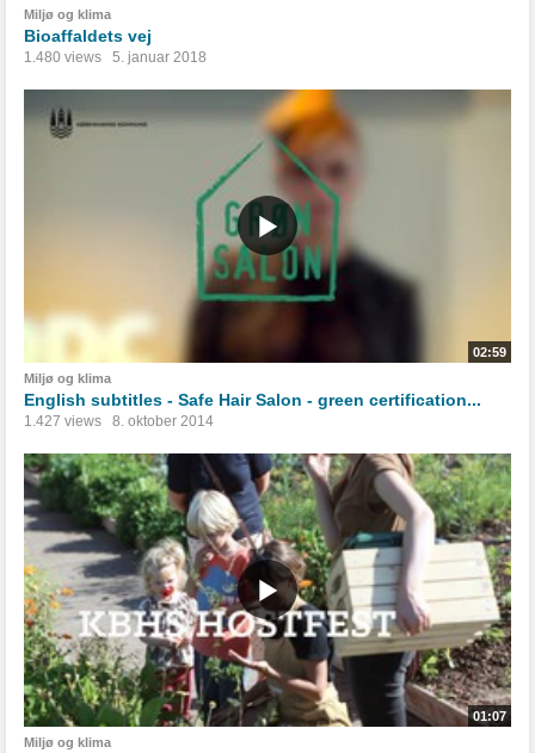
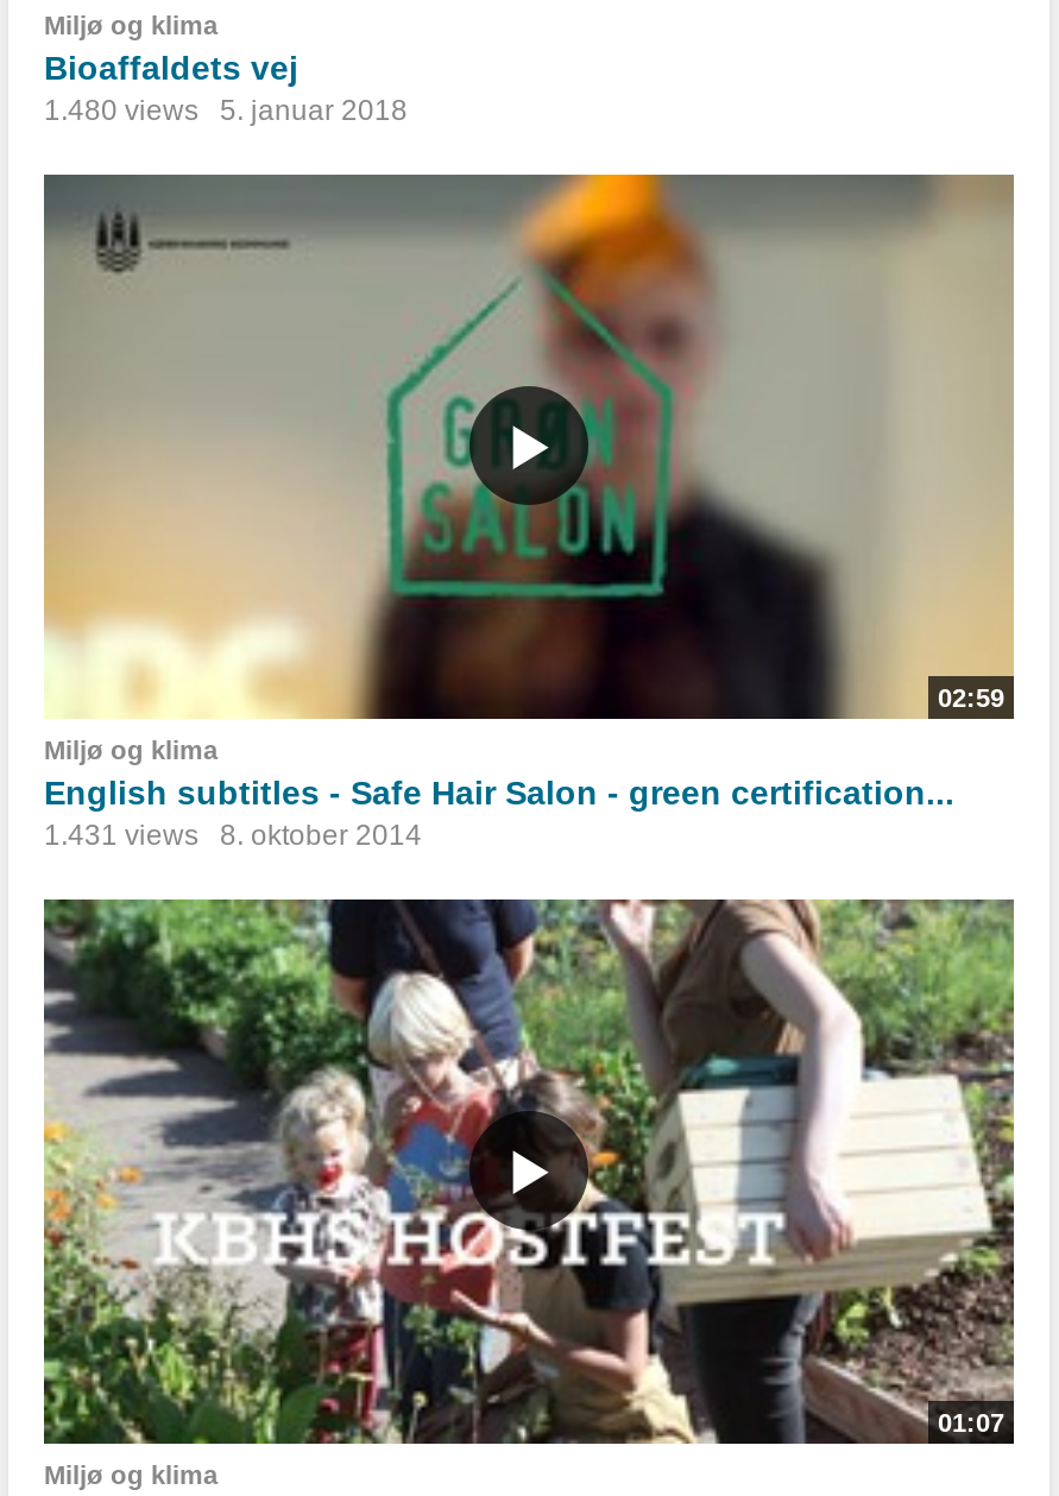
[24,413,214,429] 1.427 views 8. oktober 2014 -> [44,818,422,851] 1.431 views 8. oktober 2014

